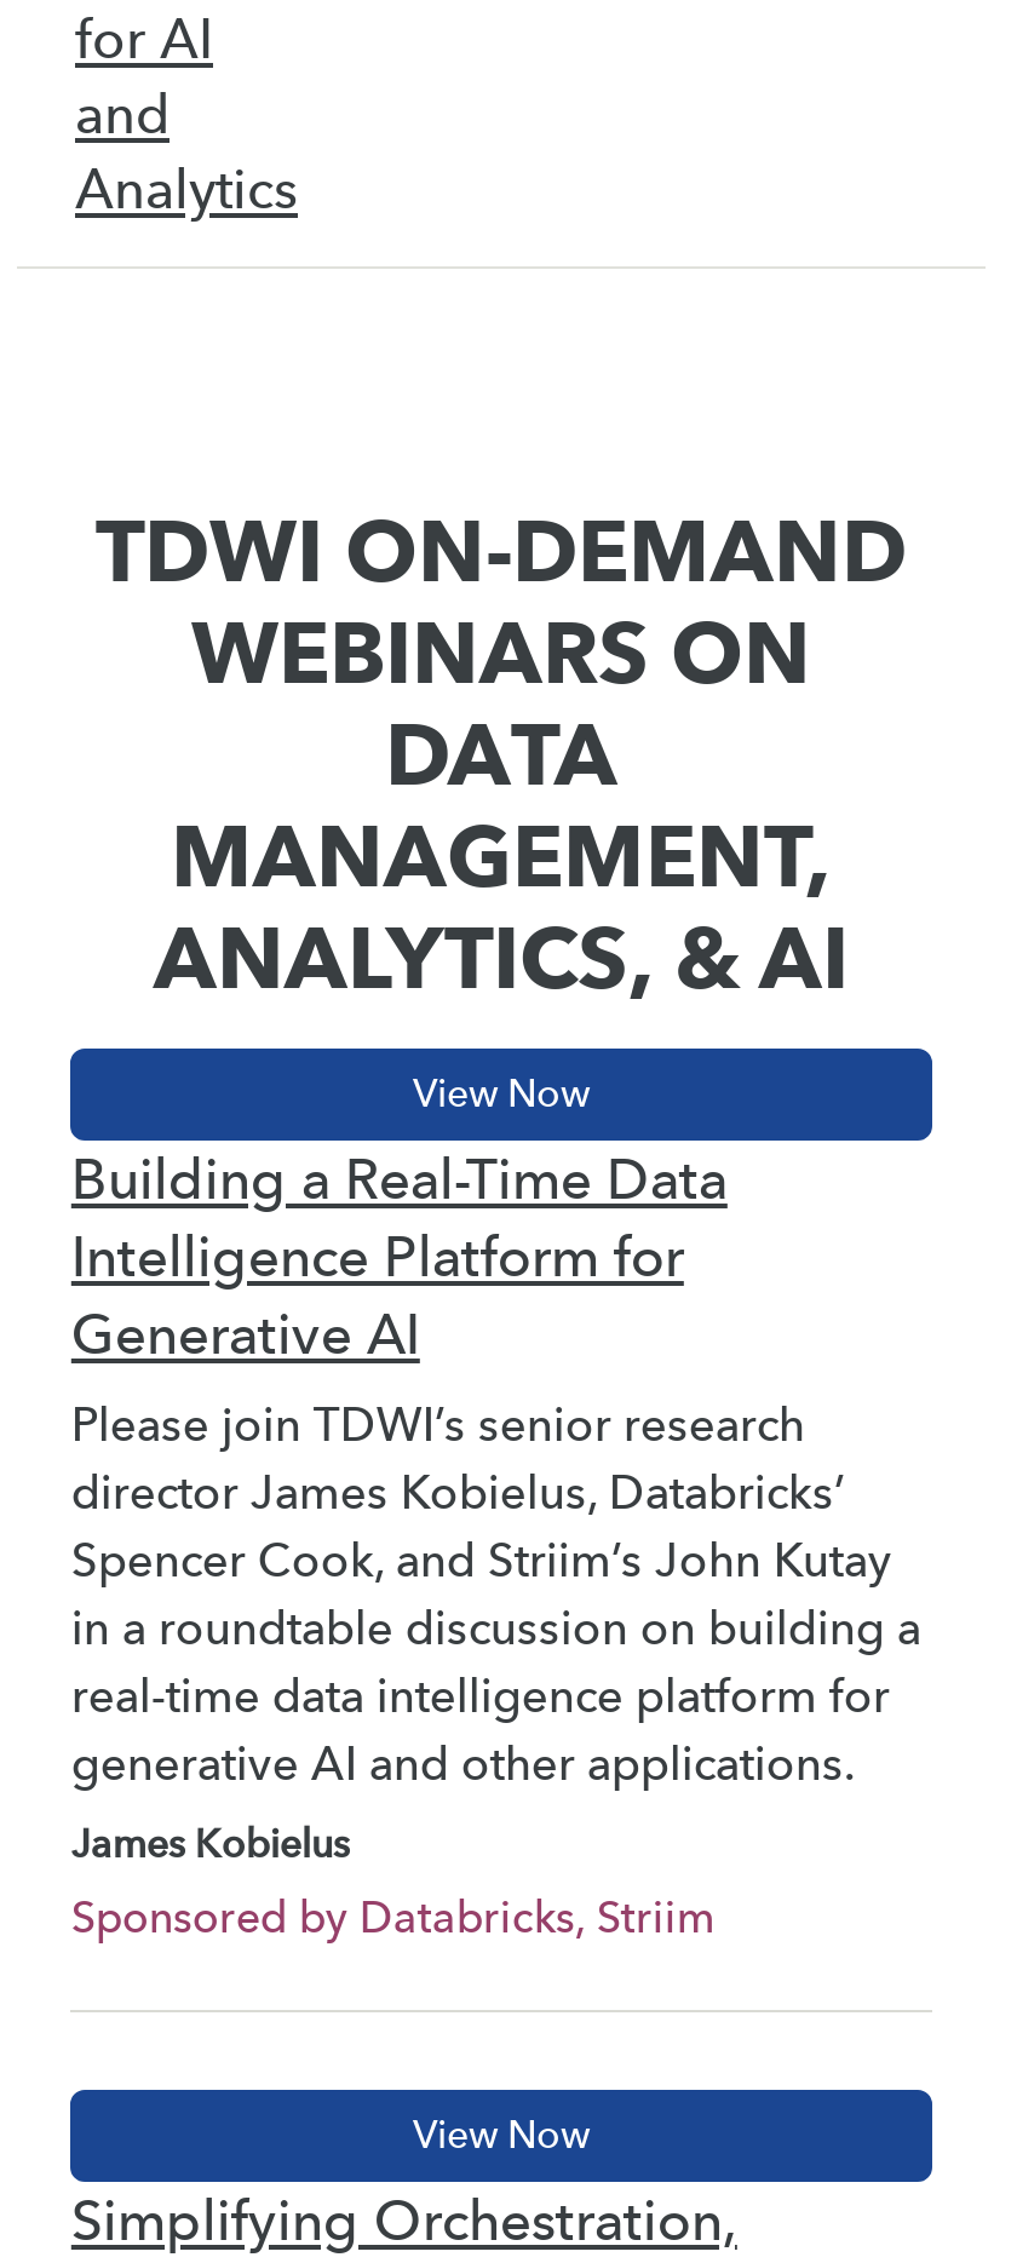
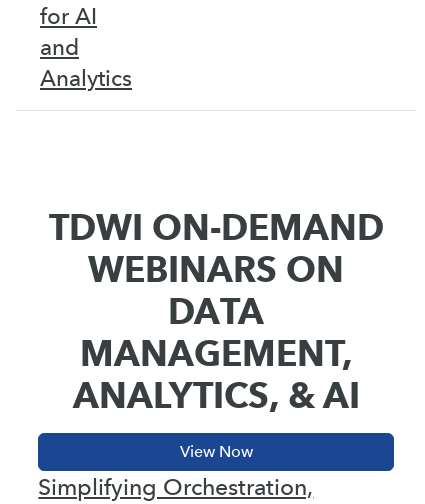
[71,1145,921,1945] Building a Real-Time Data | Intelligence Platform for | Generative AI | Please join TDWI’s senior research | director James Kobielus, Databricks’ | Spencer Cook, and Striim’s John Kutay | in a roundtable discussion on building a | real-time data intelligence platform for | generative AI and other applications. | James Kobielus | Sponsored by Databricks, Striim -> none

